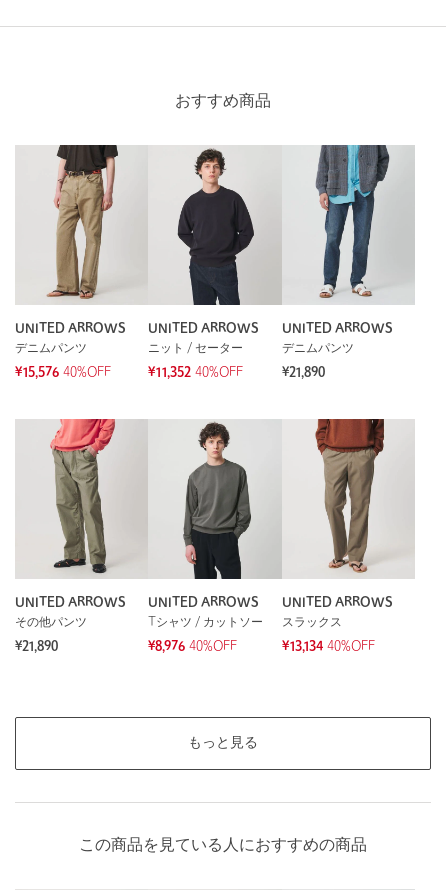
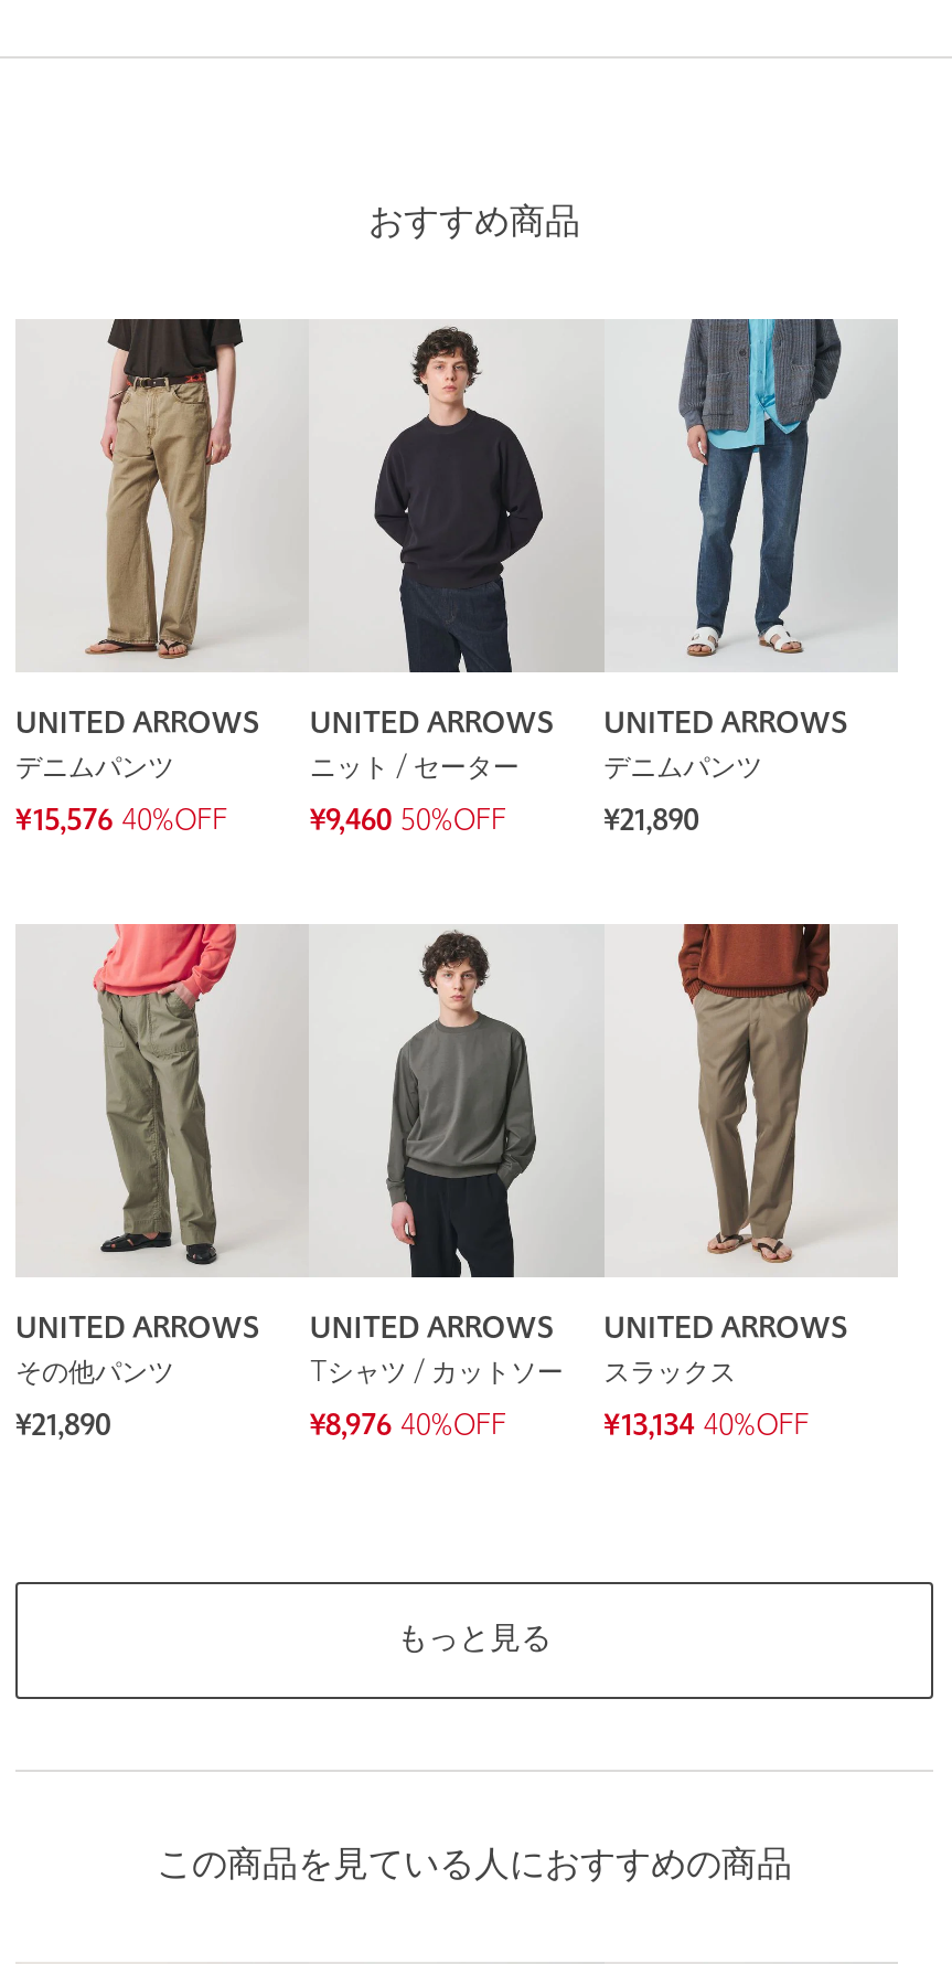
[148,367,243,379] ¥11,352 40%OFF -> [310,809,506,836] ¥9,460 50%OFF

